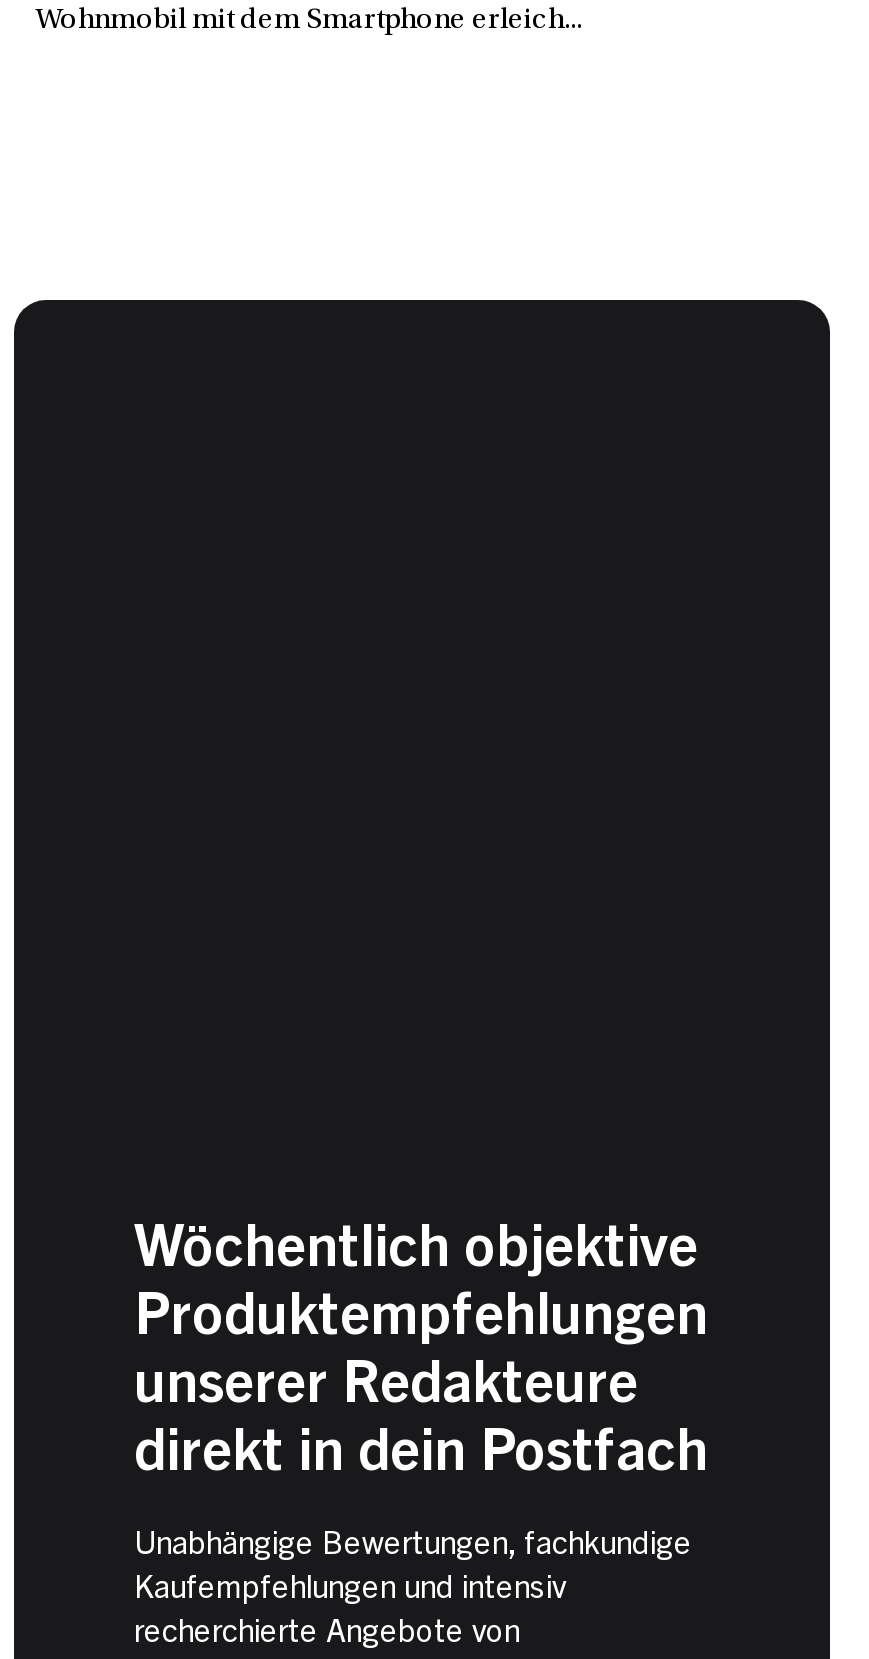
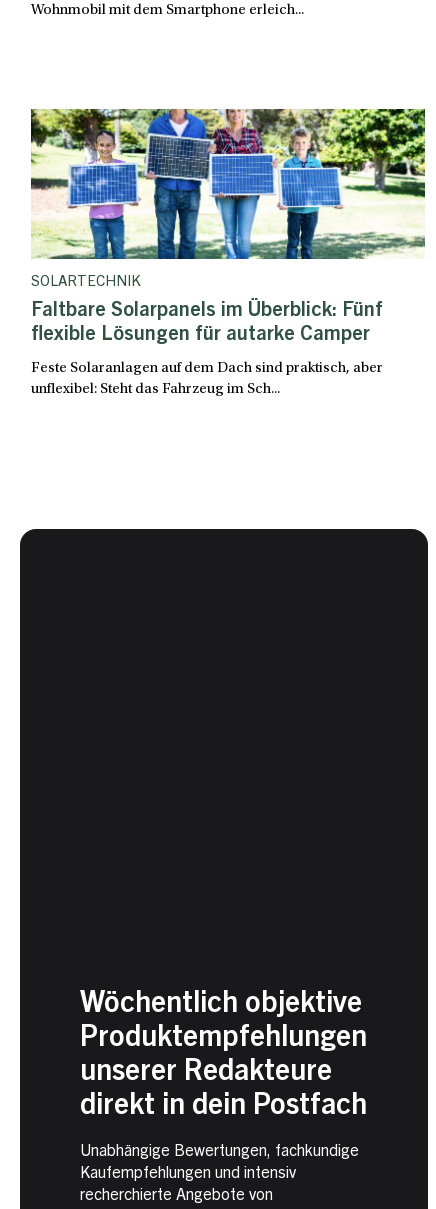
none -> [30,108,426,397] [image] | SOLARTECHNIK | Faltbare Solarpanels im Überblick: Fünf | flexible Lösungen für autarke Camper | Feste Solaranlagen auf dem Dach sind praktisch, aber | unflexibel: Steht das Fahrzeug im Sch...

